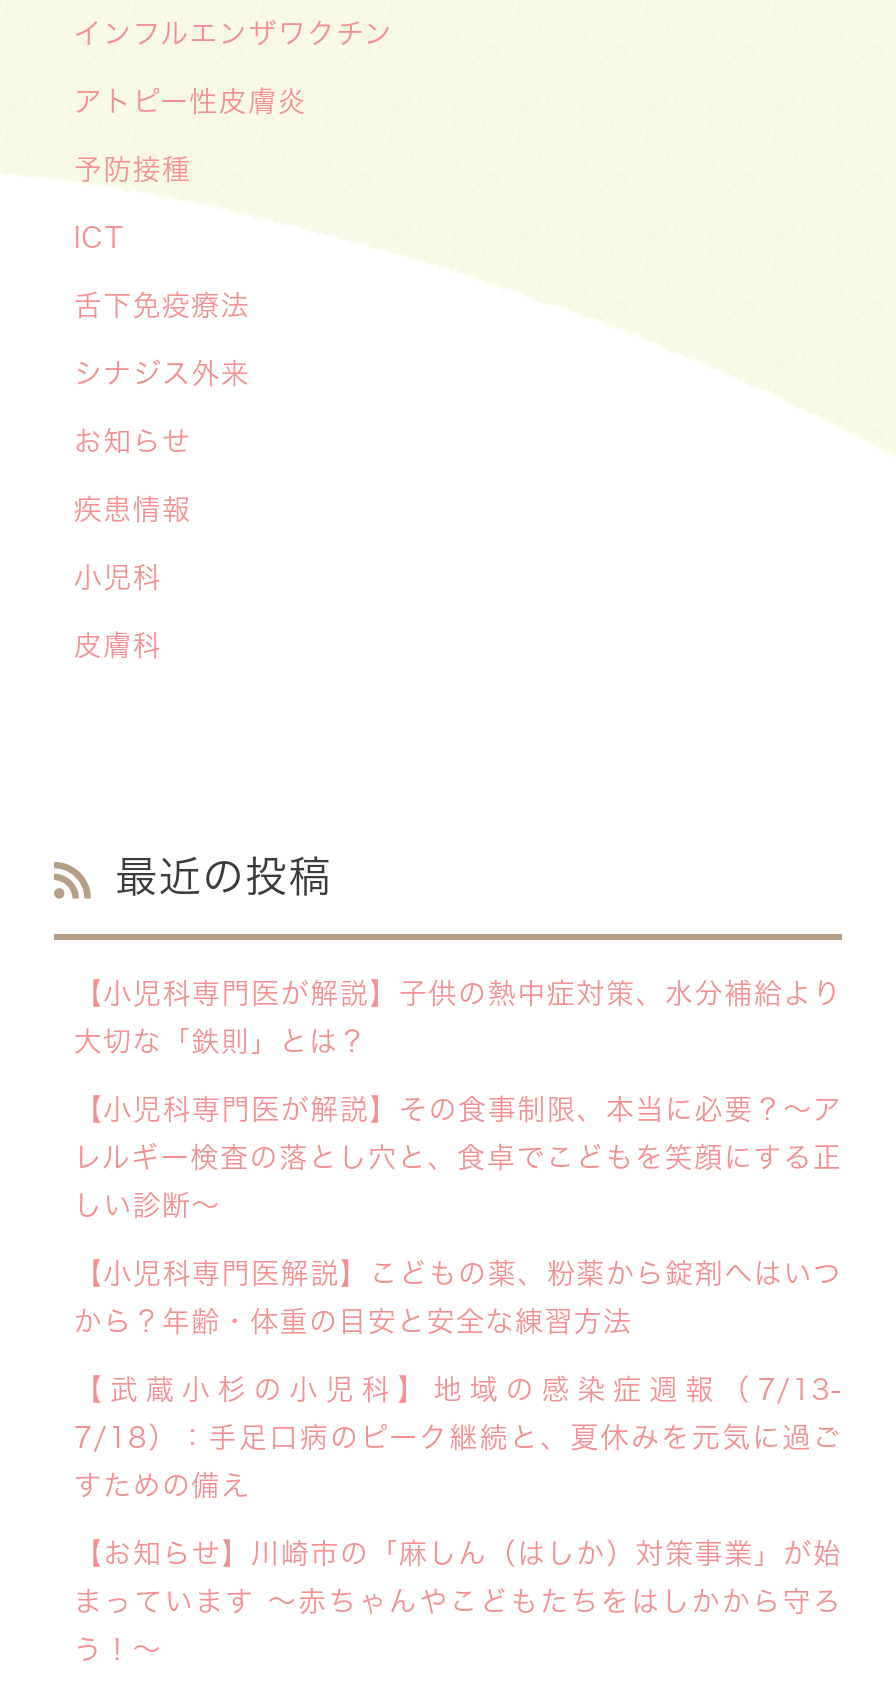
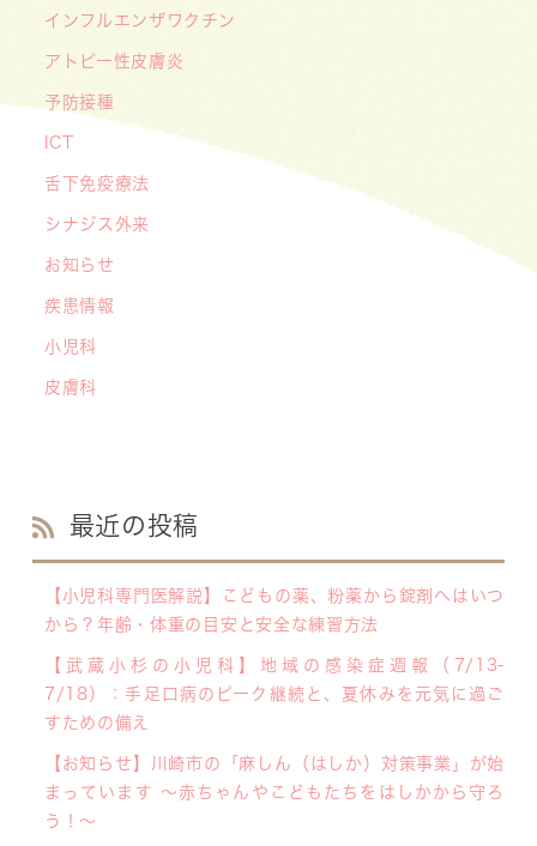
[74,980,842,1220] 【小児科専門医が解説】子供の熱中症対策、水分補給より | 大切な「鉄則」とは？ | 【小児科専門医が解説】その食事制限、本当に必要？〜ア | レルギー検査の落とし穴と、食卓でこどもを笑顔にする正 | しい診断〜 -> none

